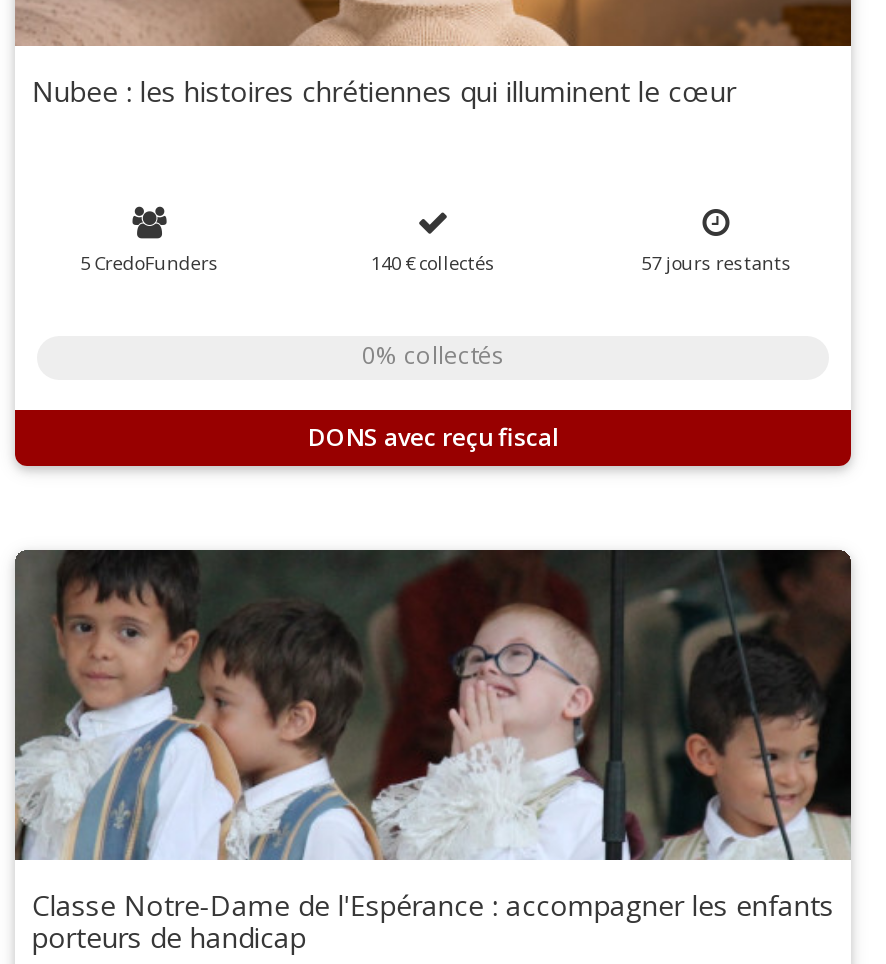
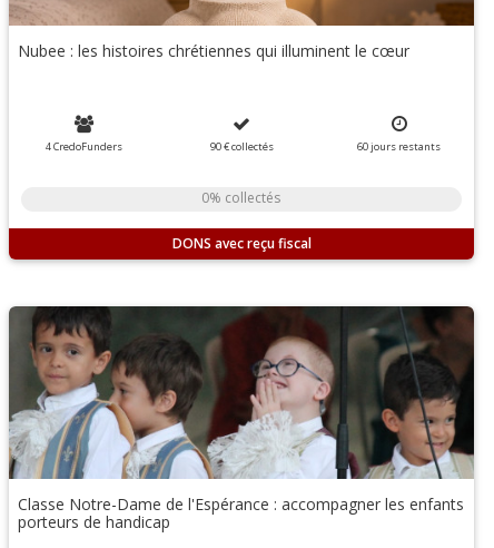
[81,249,219,275] 5 CredoFunders -> [45,139,122,153] 4 CredoFunders
[371,249,495,275] 140 €collectés -> [210,139,273,153] 90 €collectés
[641,249,791,275] 57 jours restants -> [357,139,441,153] 60 jours restants

